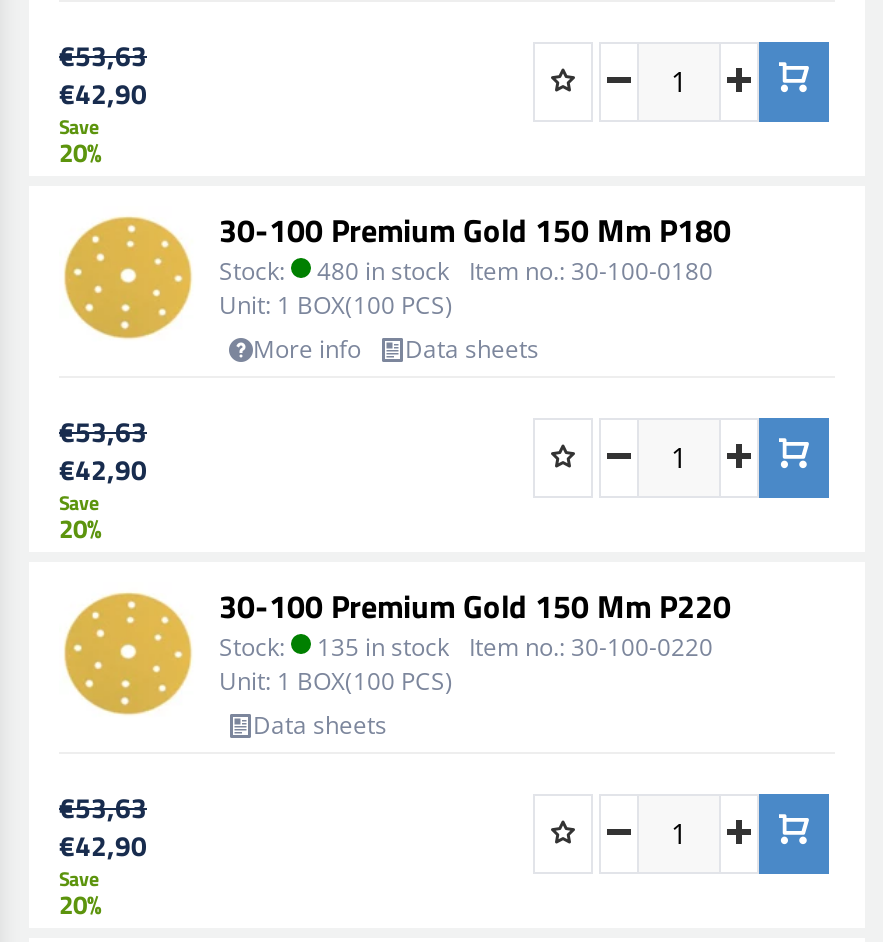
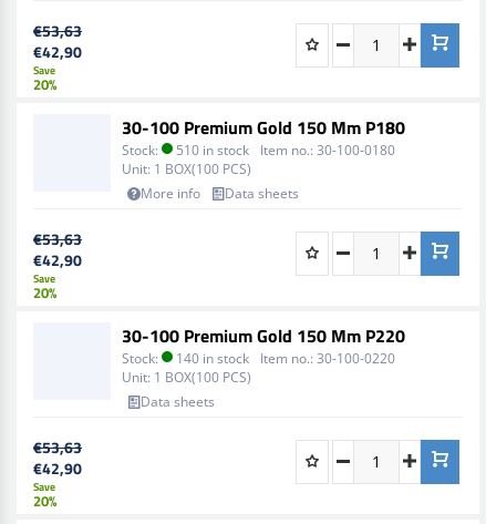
[63,214,193,340] [image] -> none
[311,255,713,289] 480 in stock Item no.: 30-100-0180 -> [173,141,395,160] 510 in stock Item no.: 30-100-0180
[63,590,193,716] [image] -> none
[311,631,713,665] 135 in stock Item no.: 30-100-0220 -> [173,350,395,368] 140 in stock Item no.: 30-100-0220

